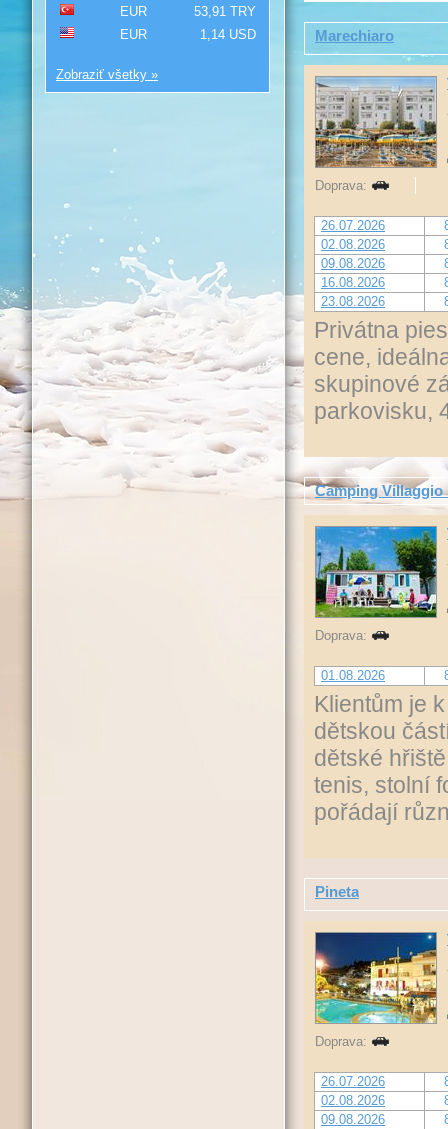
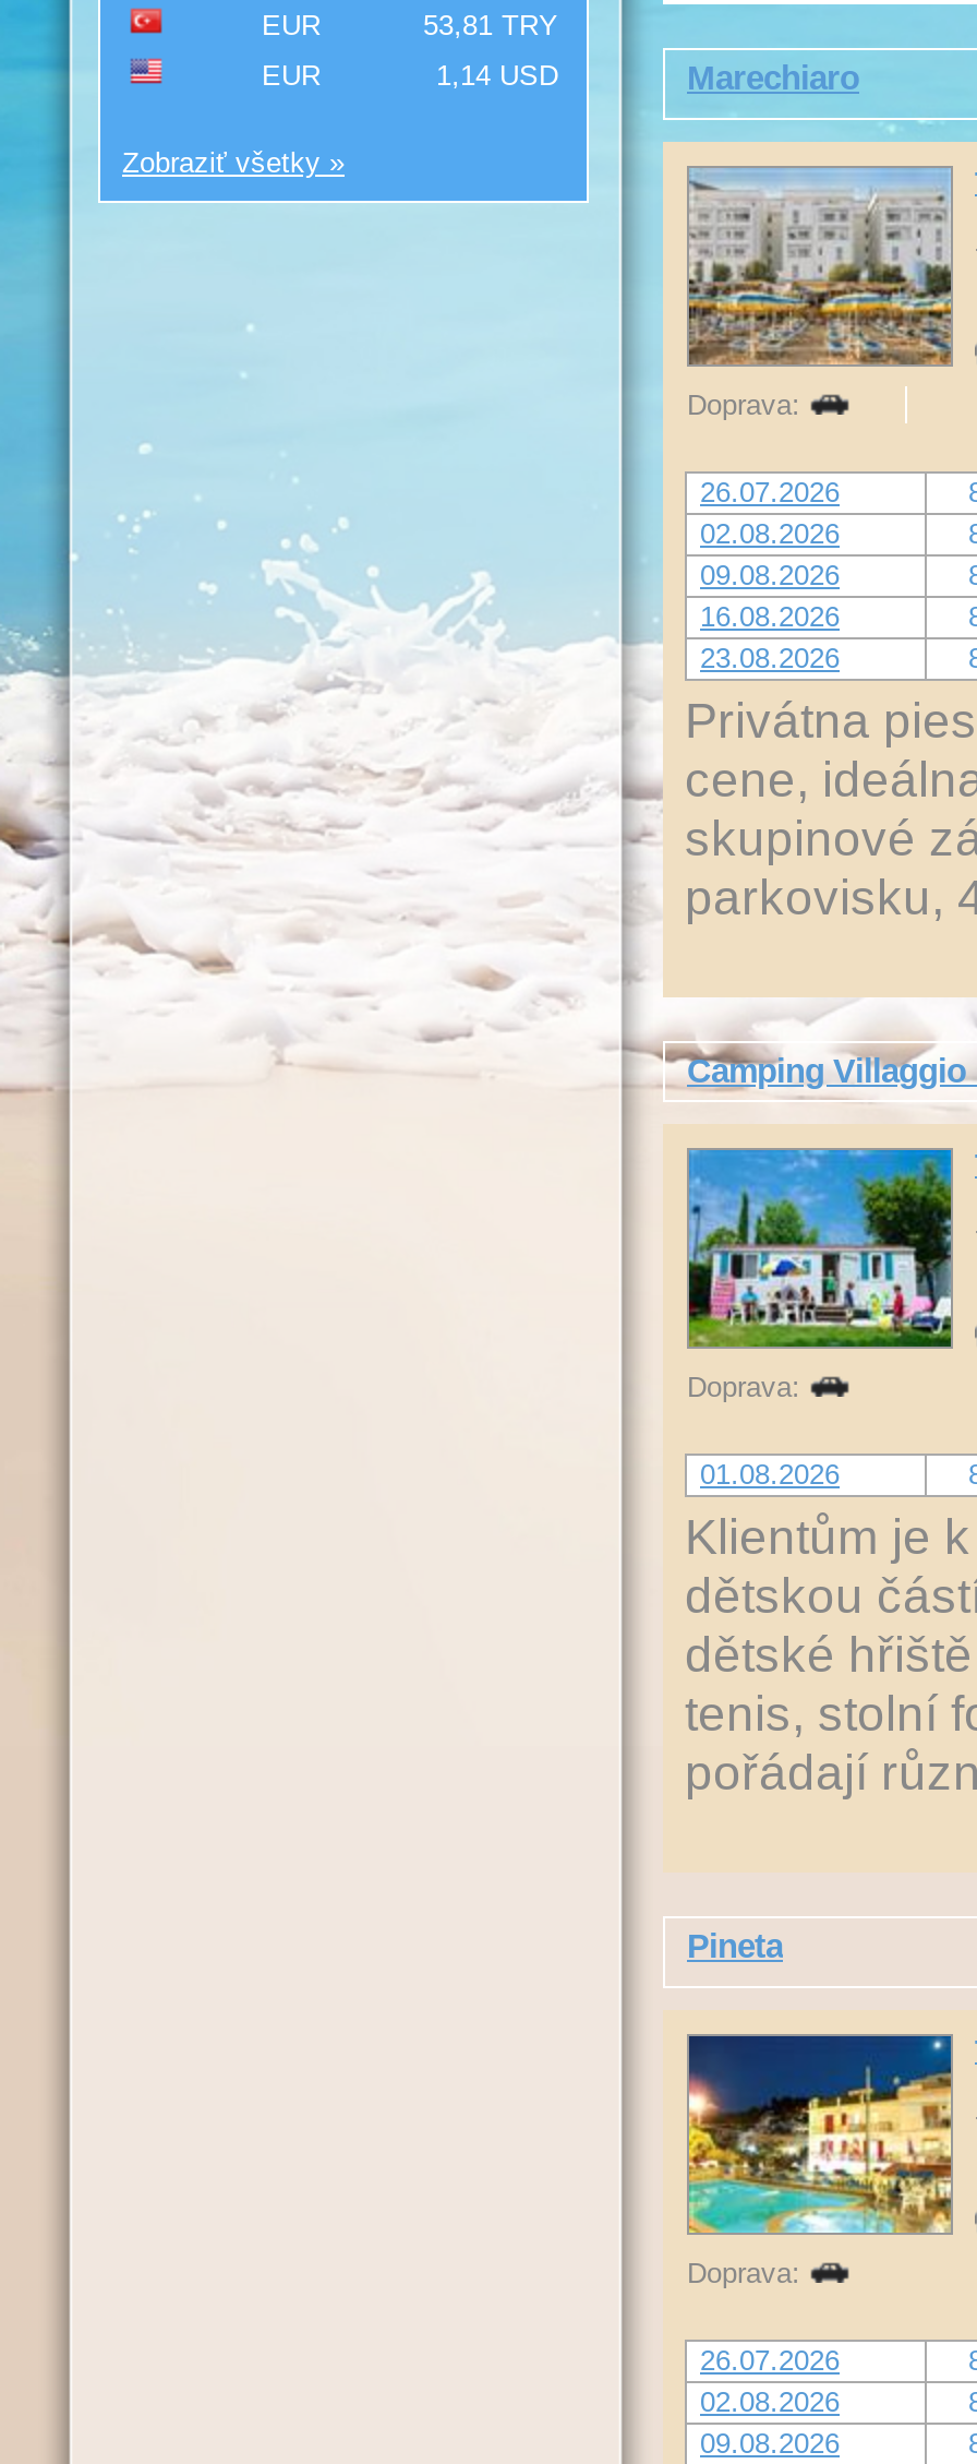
[194,4,256,19] 53,91 TRY -> [423,9,558,41] 53,81 TRY

